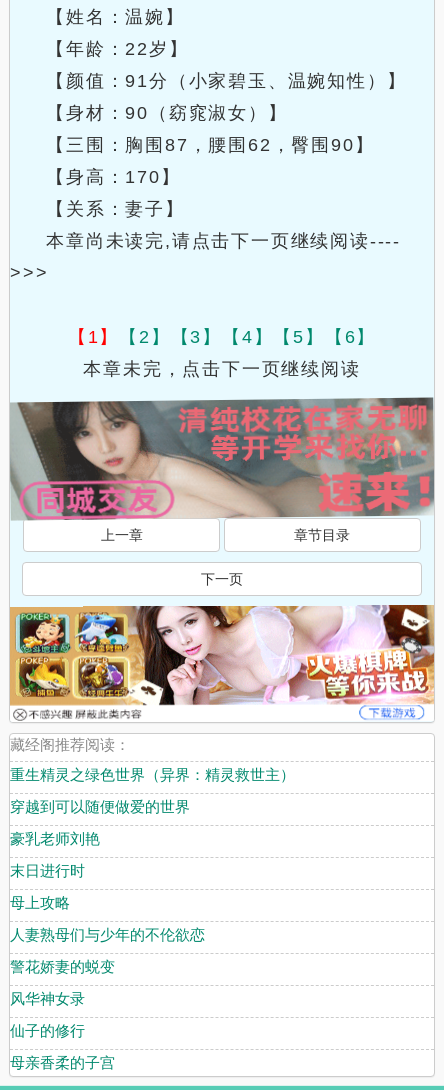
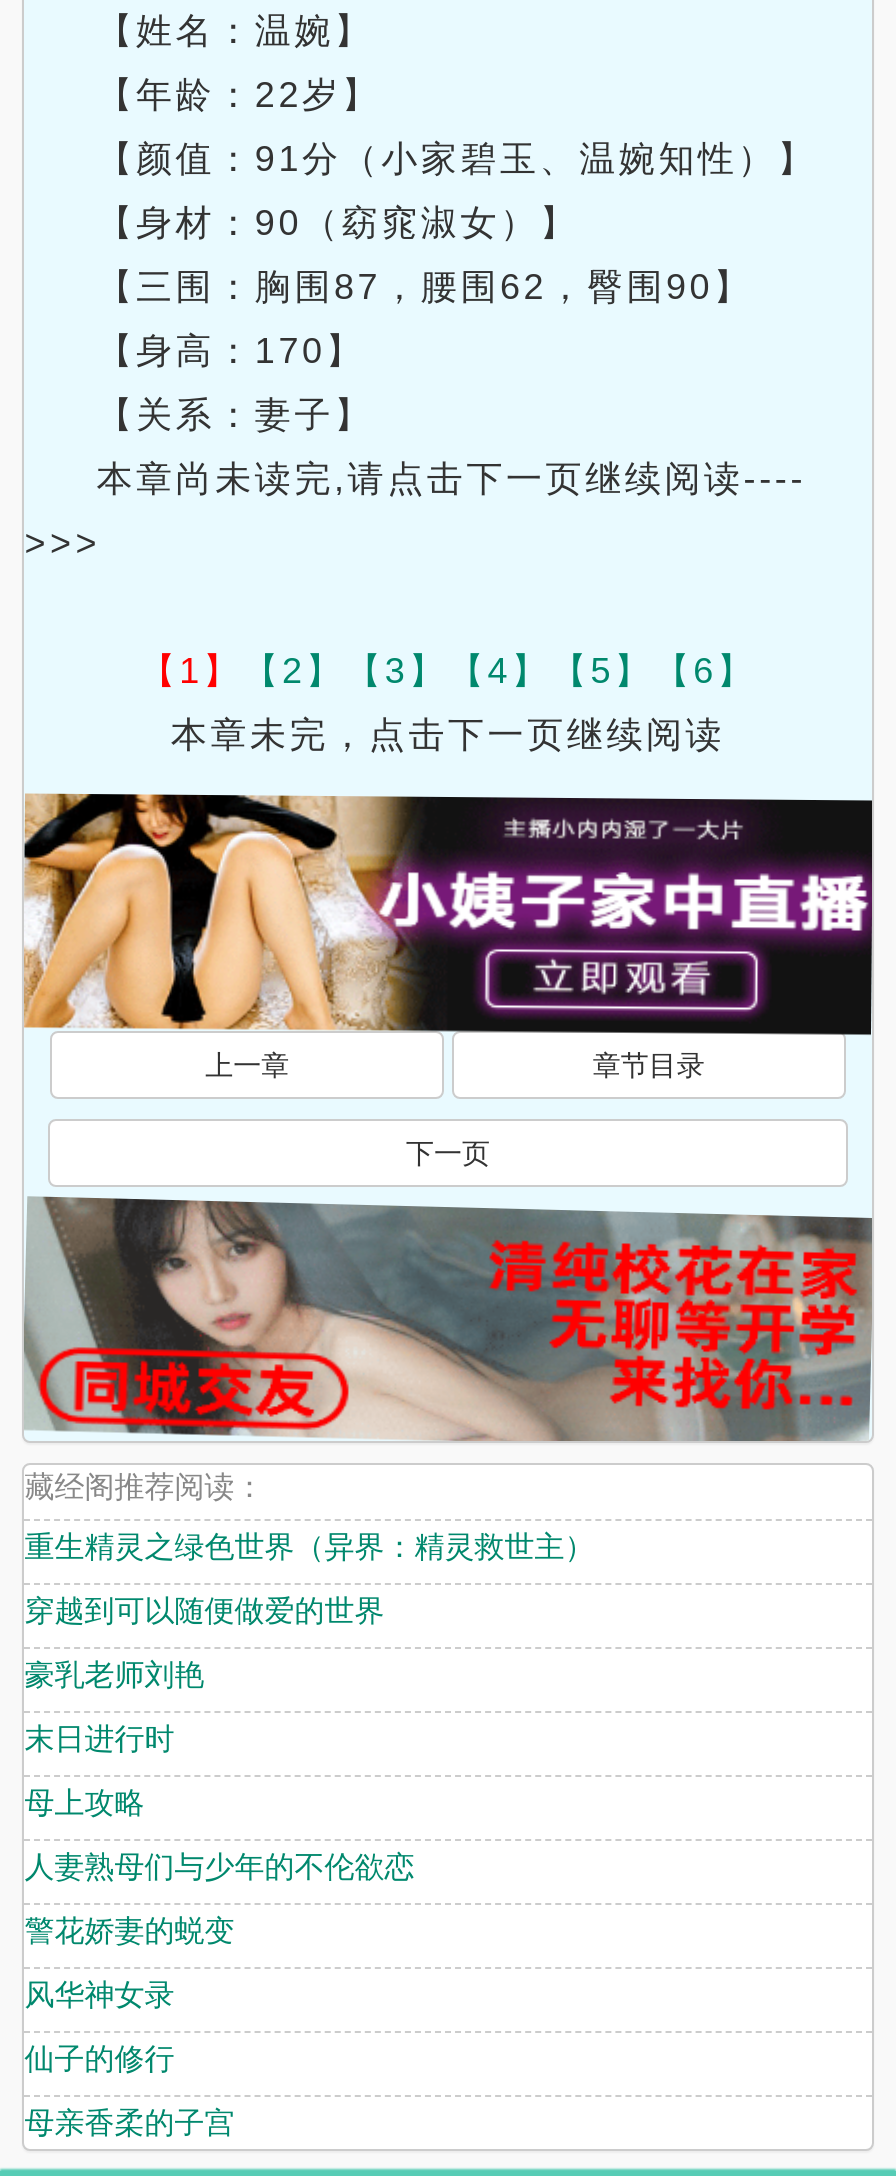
[9,396,435,521] [image] -> [24,791,874,1037] [image]
[9,601,435,722] [image] -> [24,1195,874,1443] [image]

